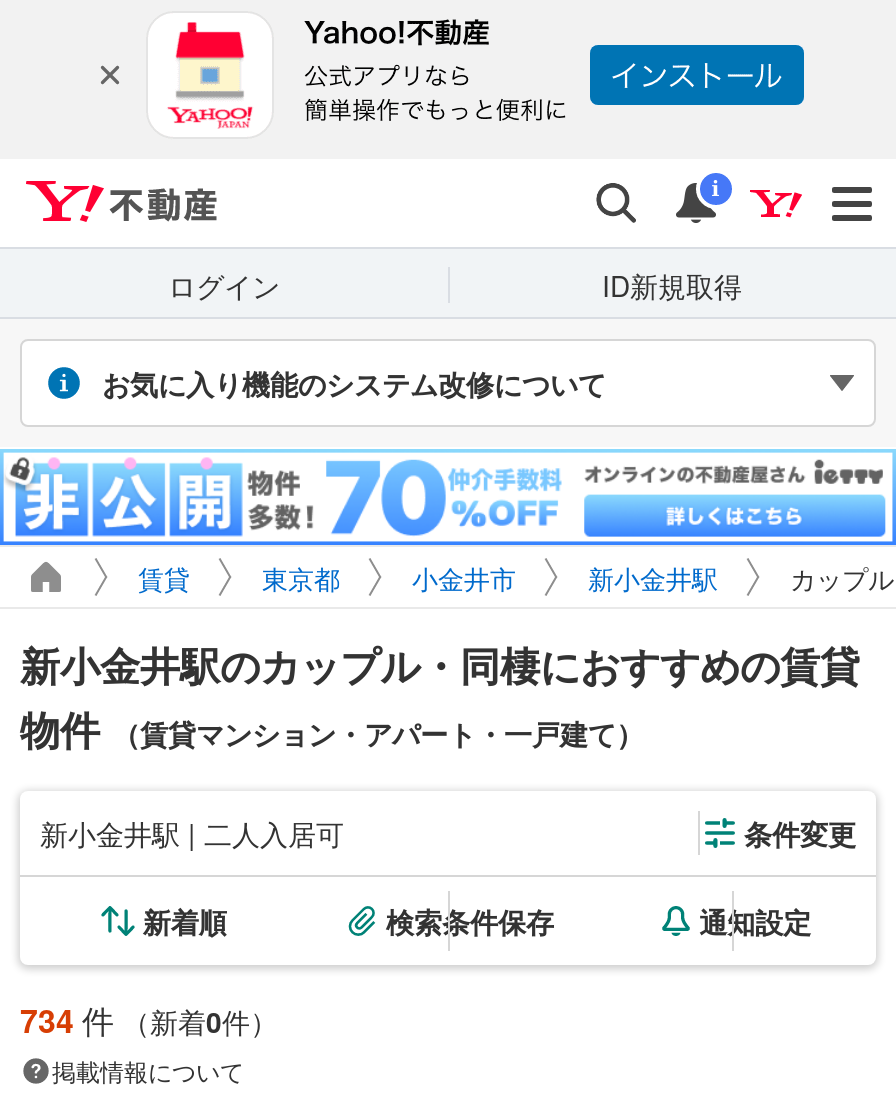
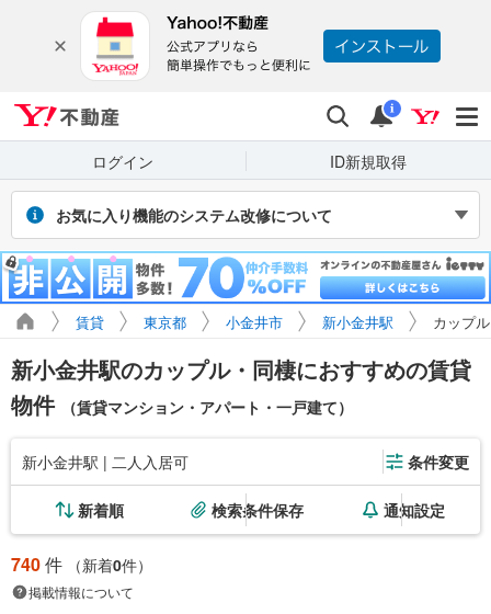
[20,997,278,1043] 734件 （新着0件） -> [11,551,152,577] 740件 （新着0件）

